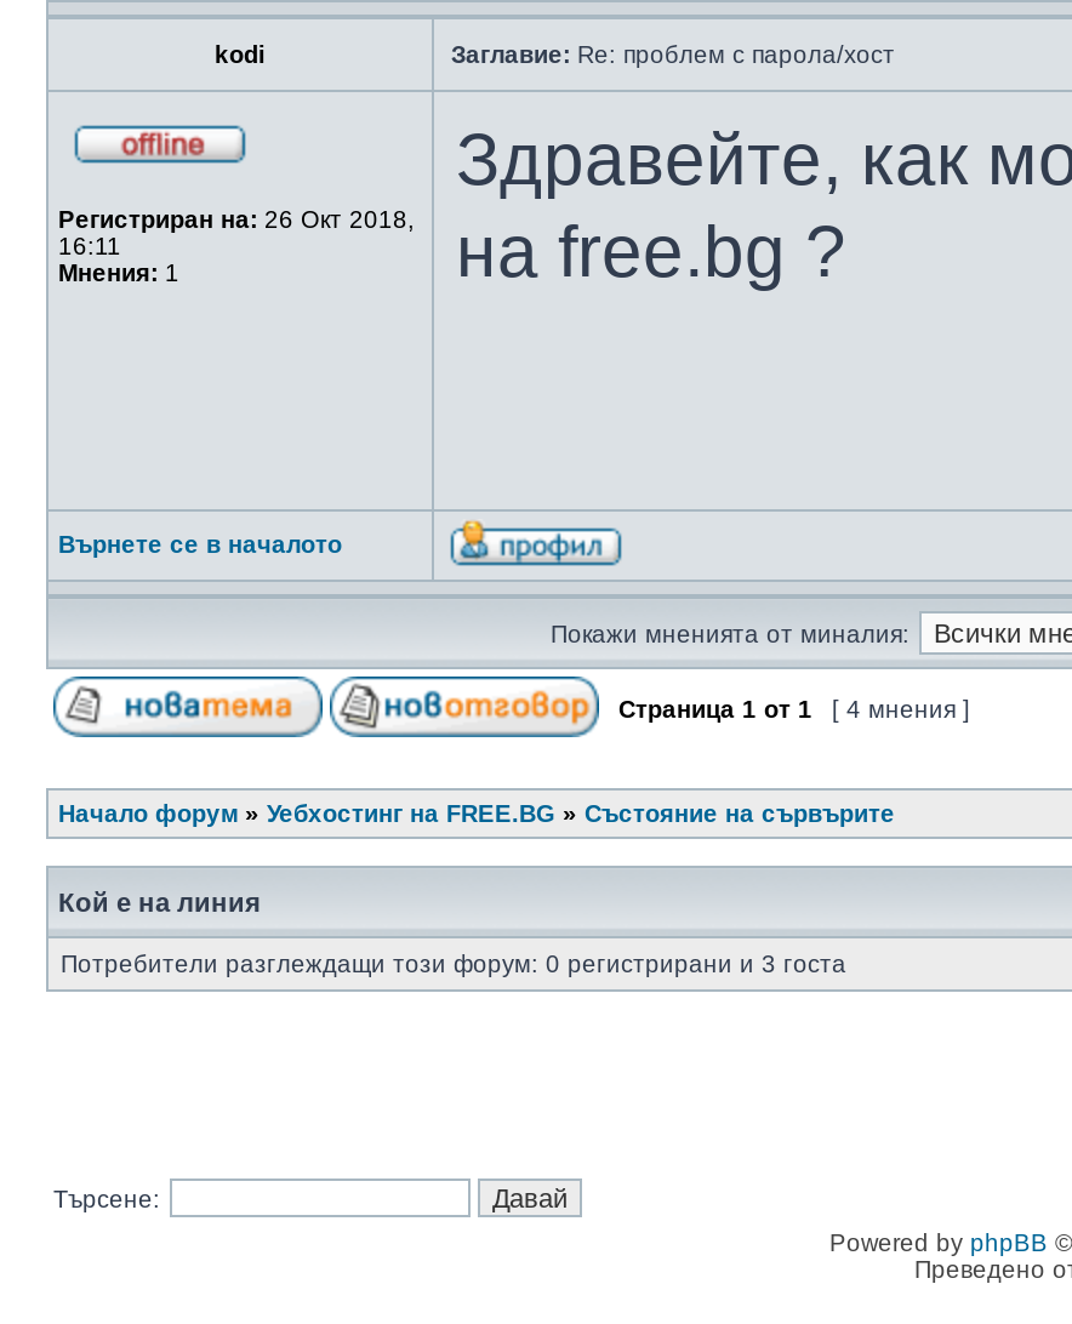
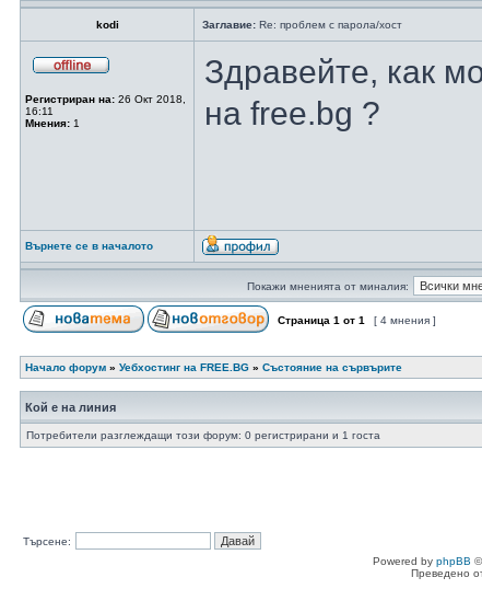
[61,951,846,977] Потребители разглеждащи този форум: 0 регистрирани и 3 госта -> [26,429,380,441] Потребители разглеждащи този форум: 0 регистрирани и 1 госта

